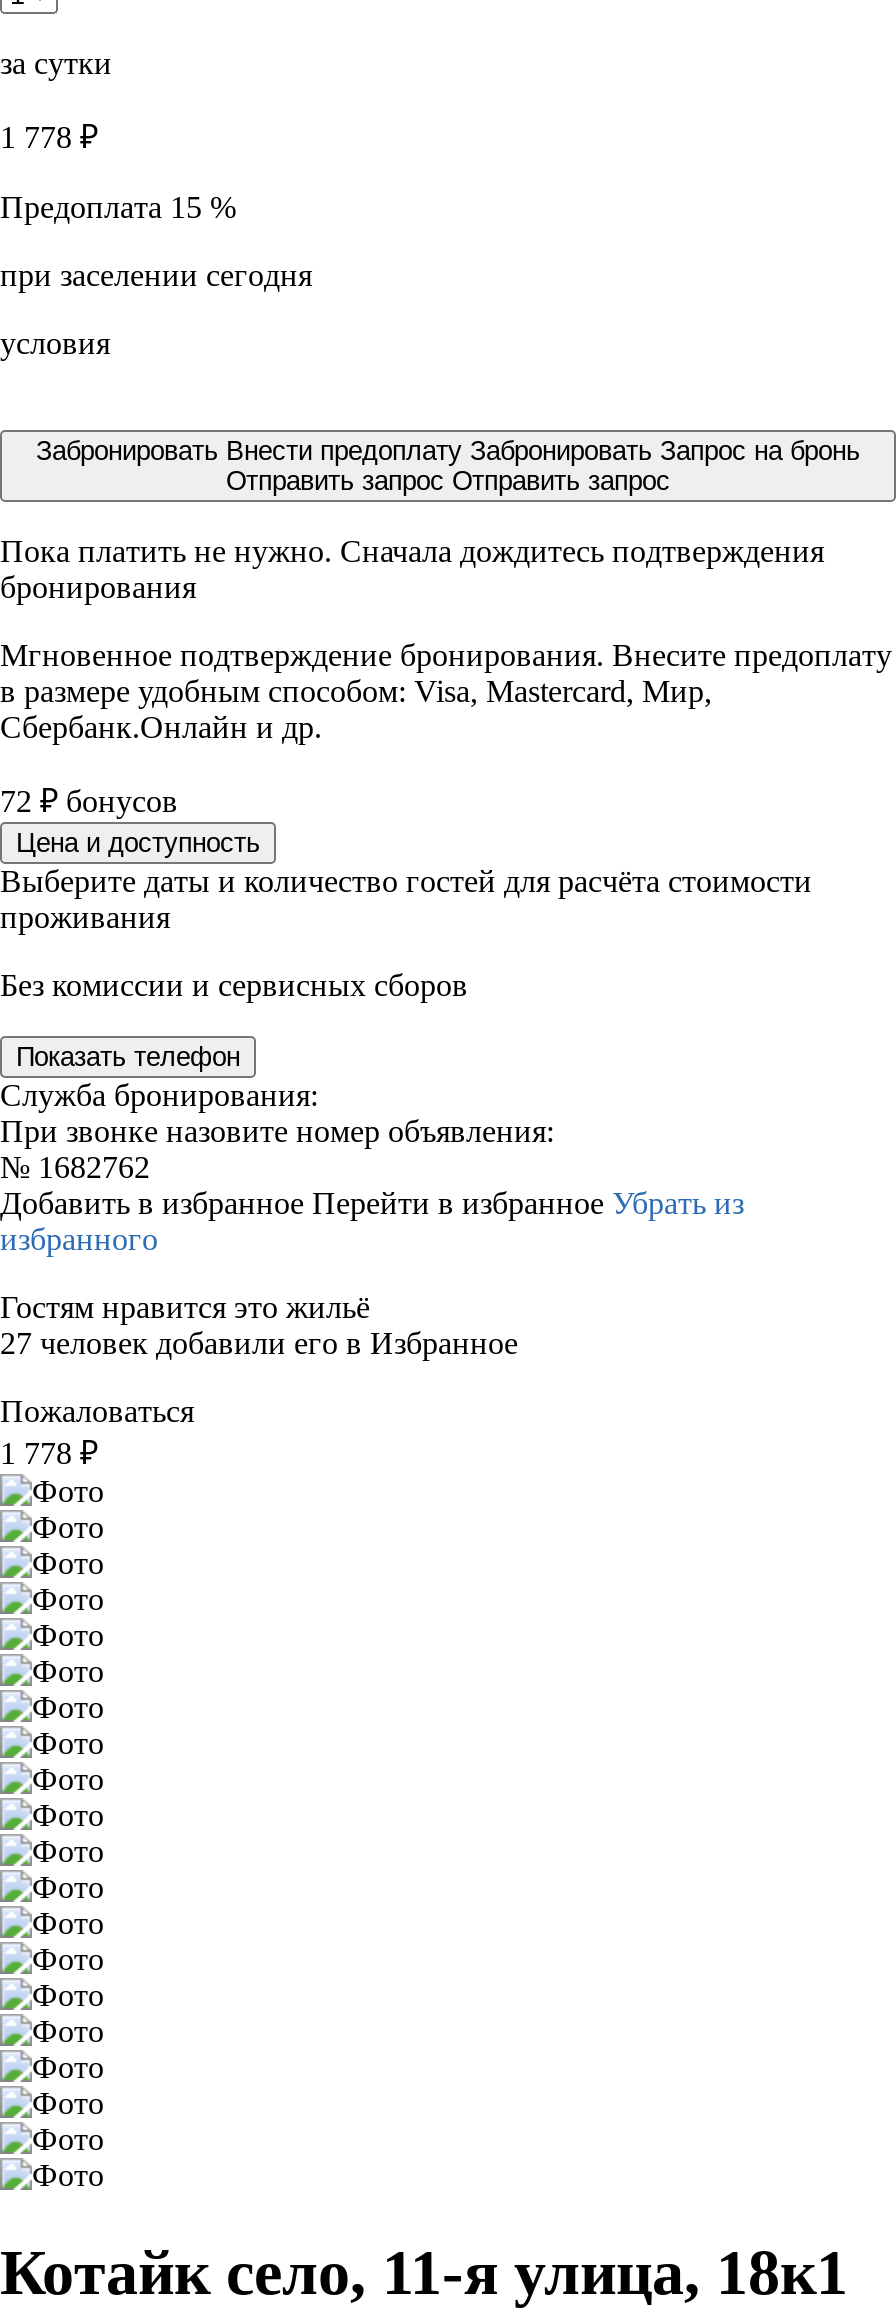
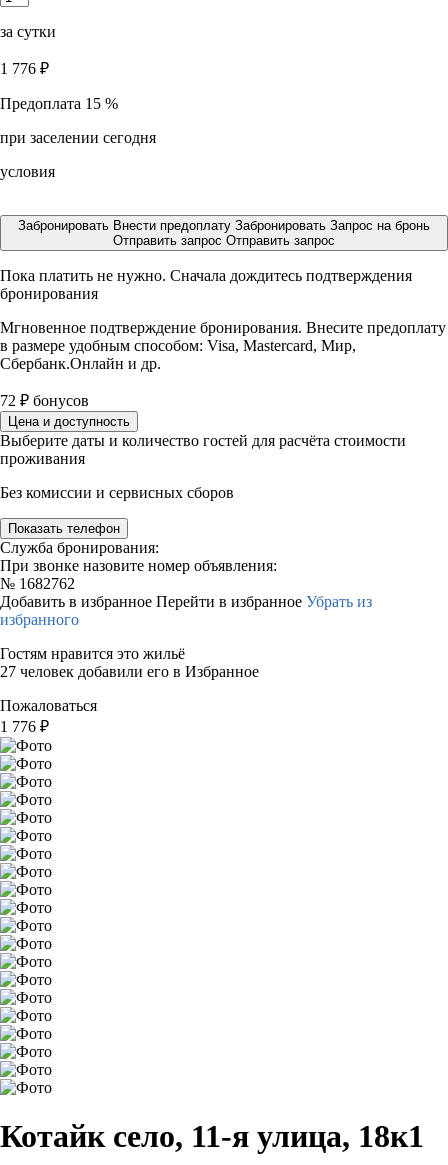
[0,120,98,154] 1 778 ₽ -> [0,60,49,77] 1 776 ₽
[0,1436,98,1470] 1 778 ₽ -> [0,718,49,735] 1 776 ₽

